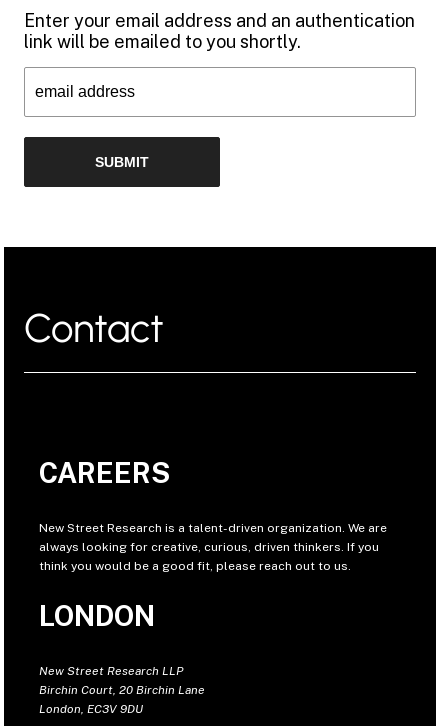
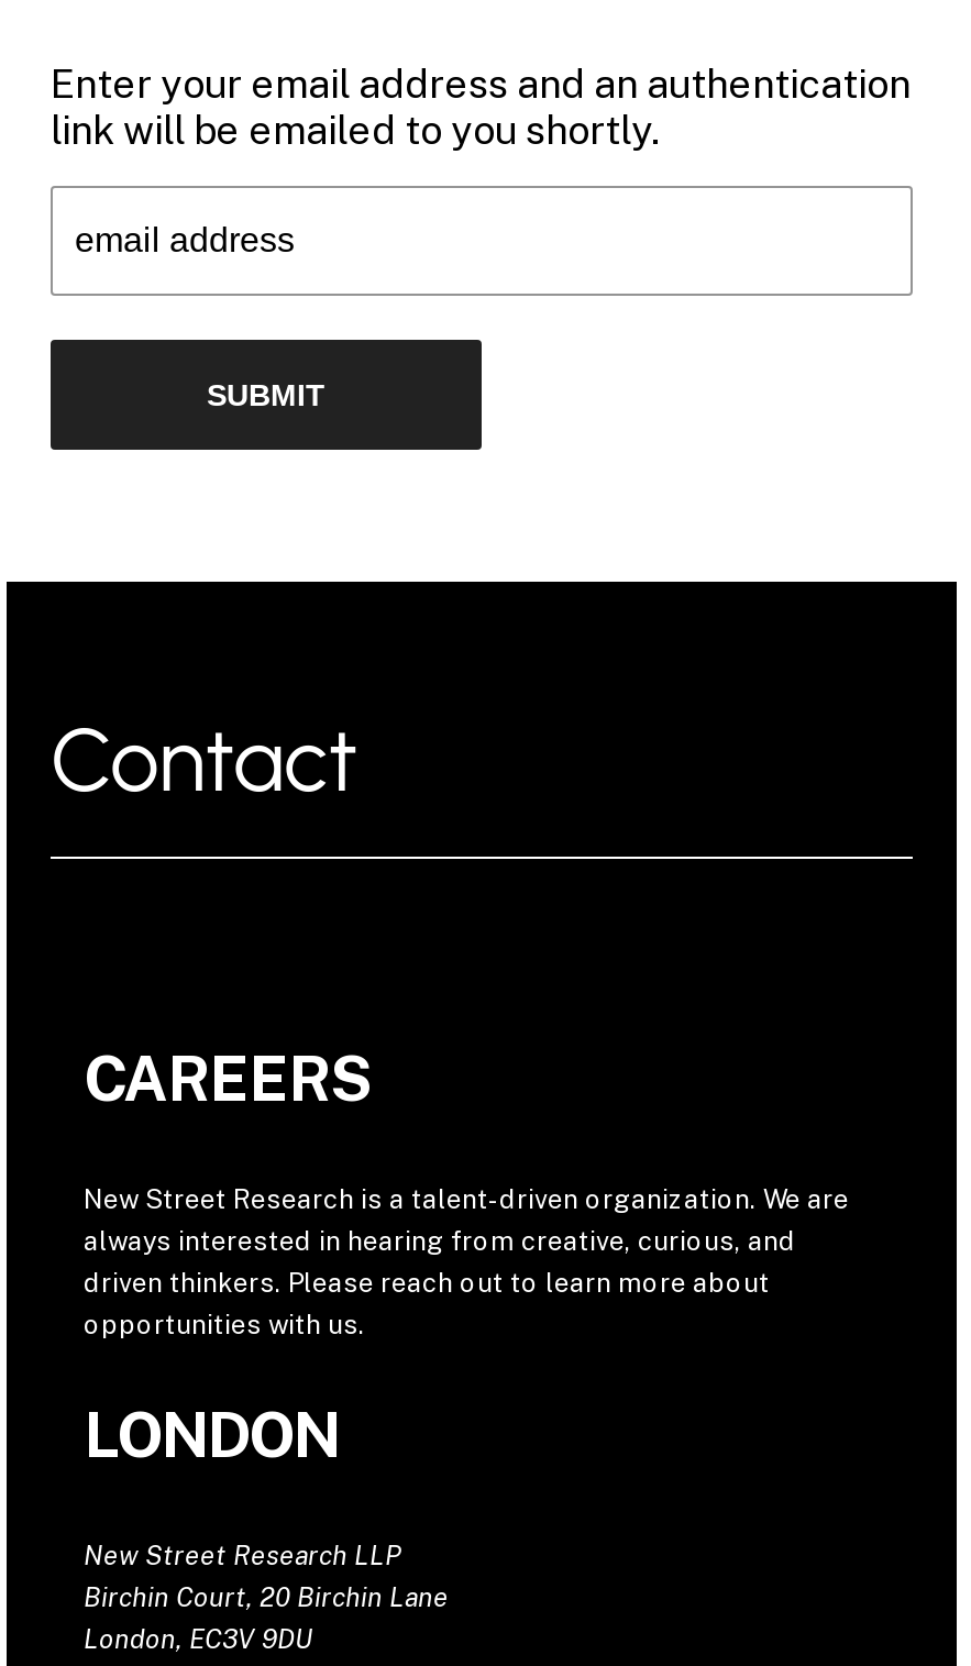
[39,540,379,573] always looking for creative, curious, driven thinkers. If you | think you would be a good fit, please reach out to us. -> [84,1226,796,1340] always interested in hearing from creative, curious, and | driven thinkers. Please reach out to learn more about | opportunities with us.

